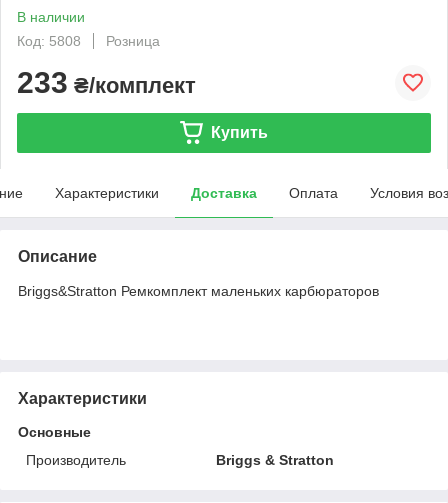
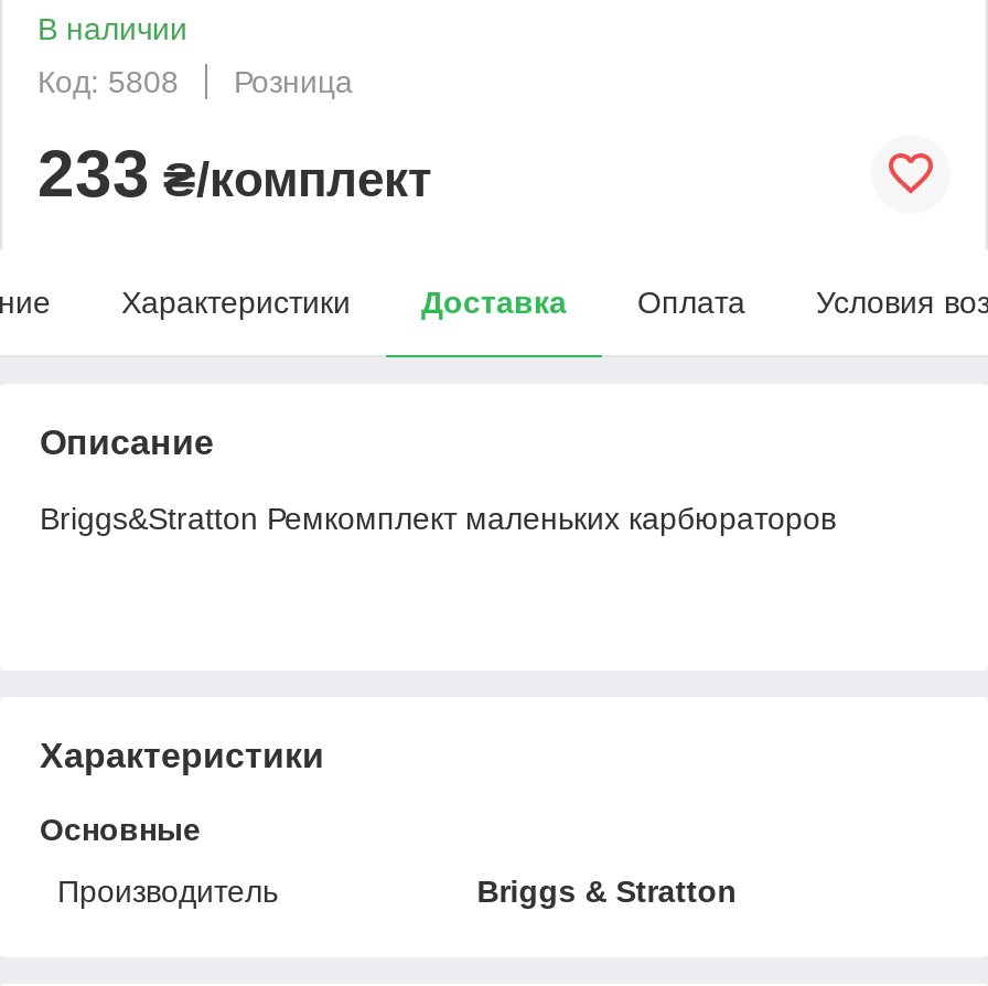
[211,124,268,141] Купить -> none

